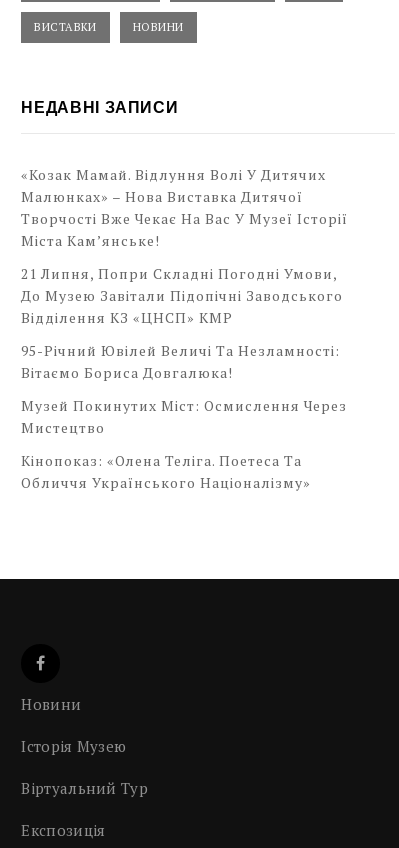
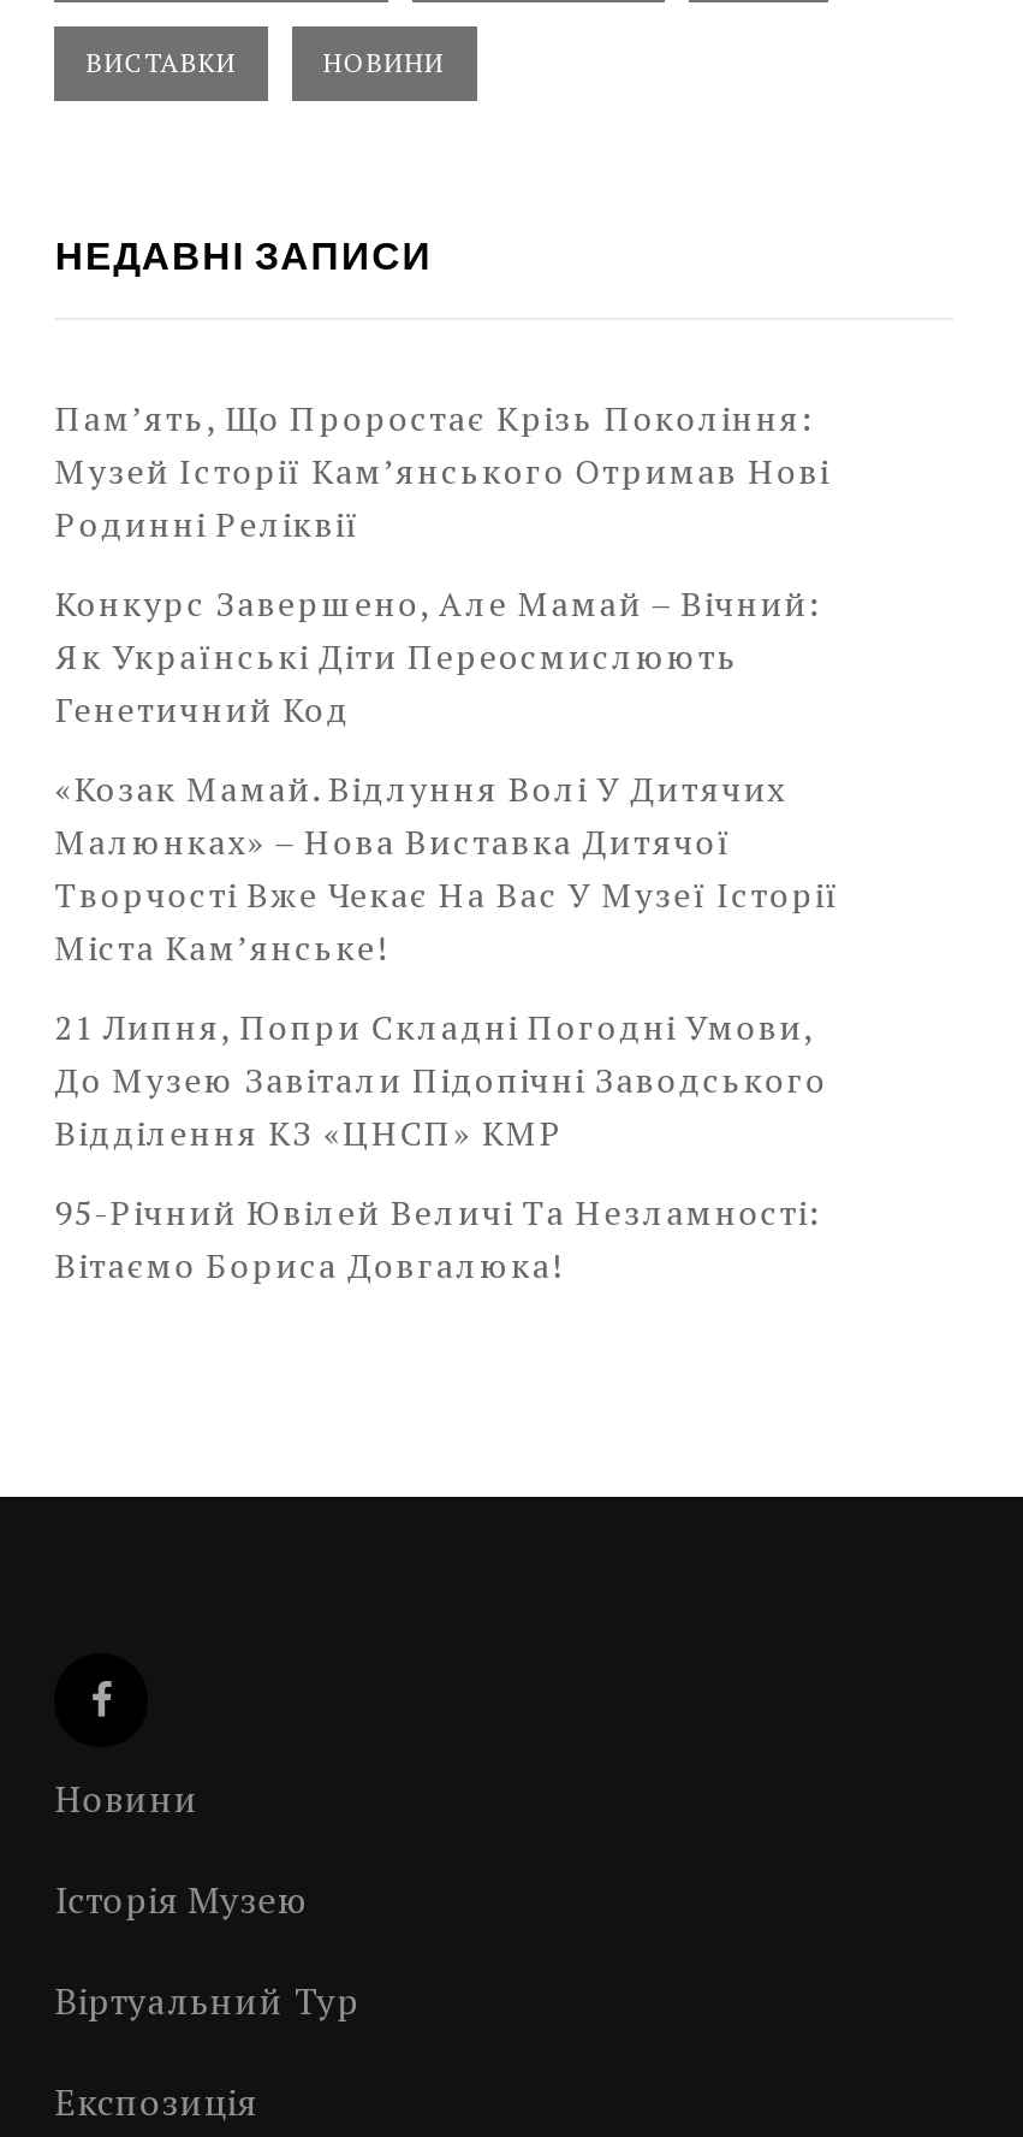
none -> [55,396,830,733] Пам’ять, Що Проростає Крізь Покоління: | Музей Історії Кам’янського Отримав Нові | Родинні Реліквії | Конкурс Завершено, Але Мамай – Вічний: | Як Українські Діти Переосмислюють | Генетичний Код
moved [21,165,348,382] -> [55,766,839,1289]: «Козак Мамай. Відлуння Волі У Дитячих | Малюнках» – Нова Виставка Дитячої | Творчості Вже Чекає На Вас У Музеї Історії | ... | 95-Річний Ювілей Величі Та Незламності: | Вітаємо Бориса Довгалюка!
[21,396,347,492] Музей Покинутих Міст: Осмислення Через | Мистецтво | Кінопоказ: «Олена Теліга. Поетеса Та | Обличчя Українського Націоналізму» -> none

